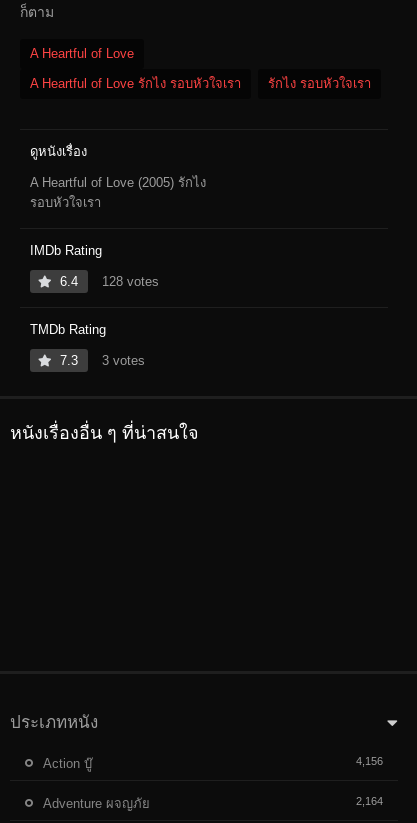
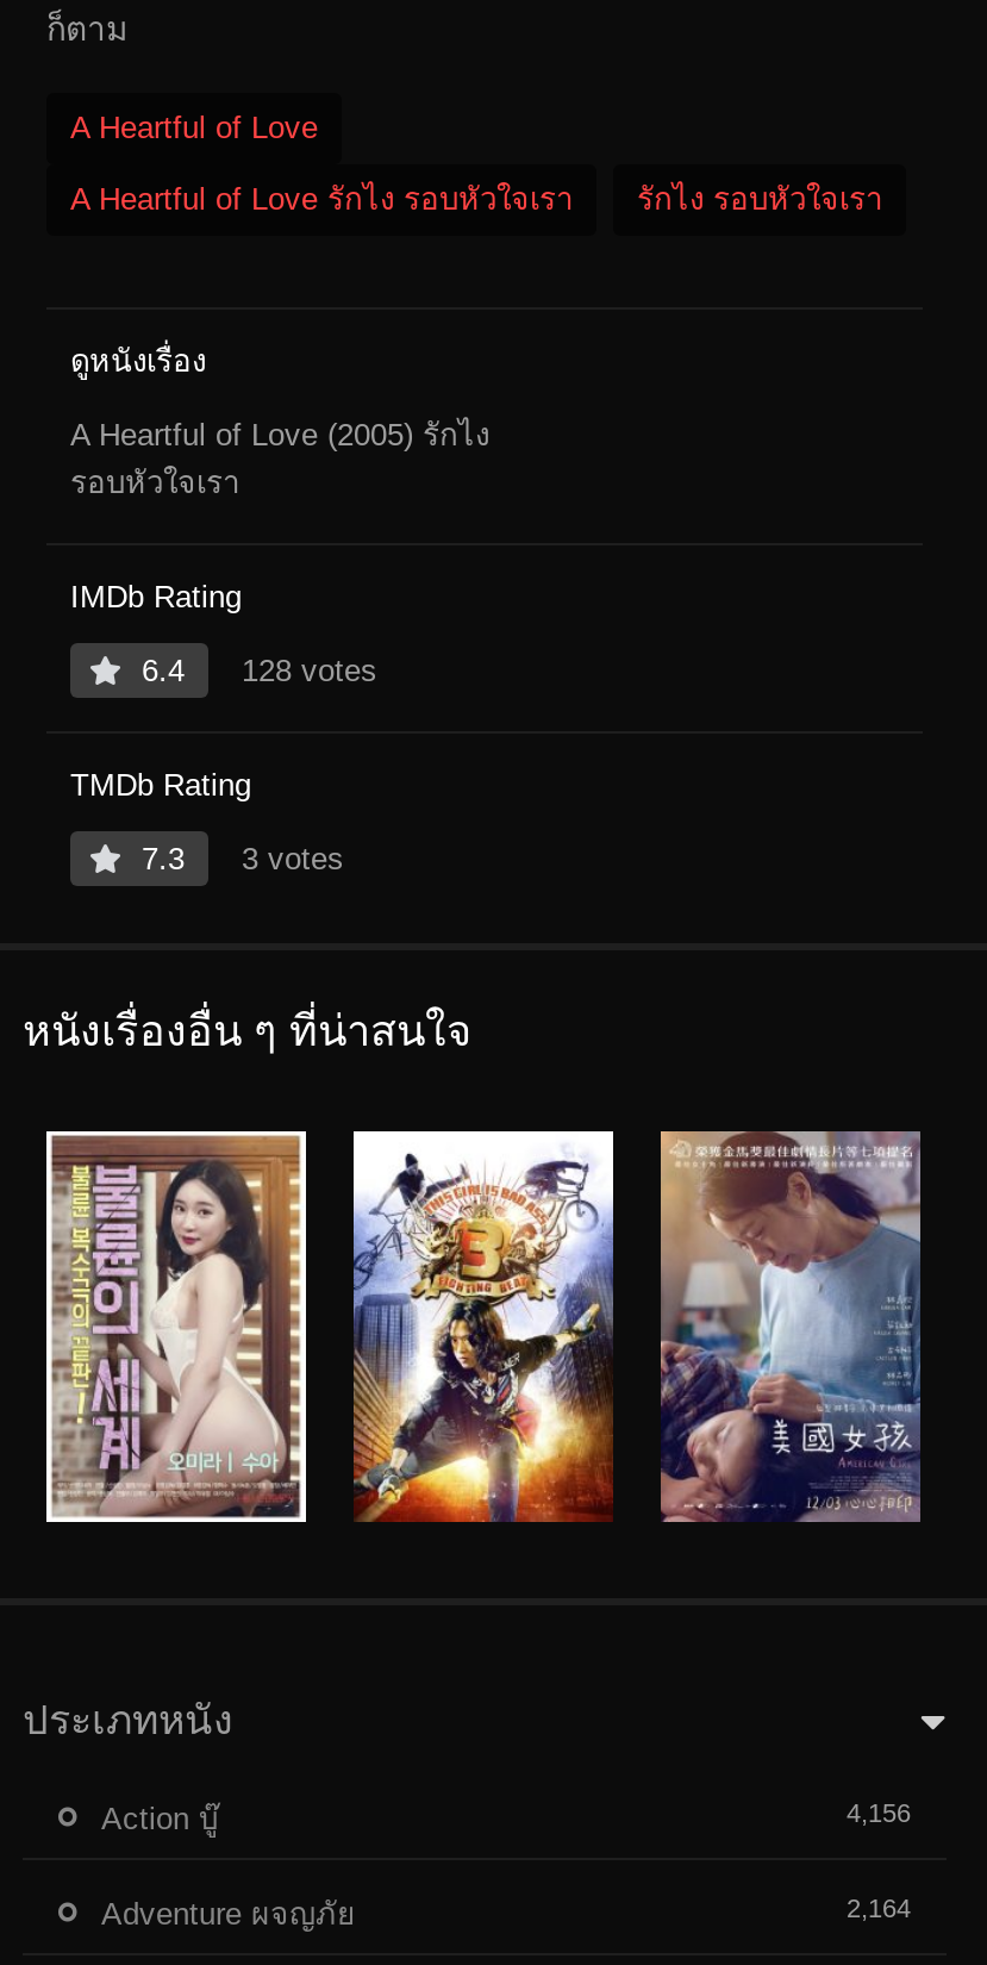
none -> [44,1129,308,1524] [image]
none -> [351,1129,616,1524] [image]
none -> [658,1129,923,1524] [image]

